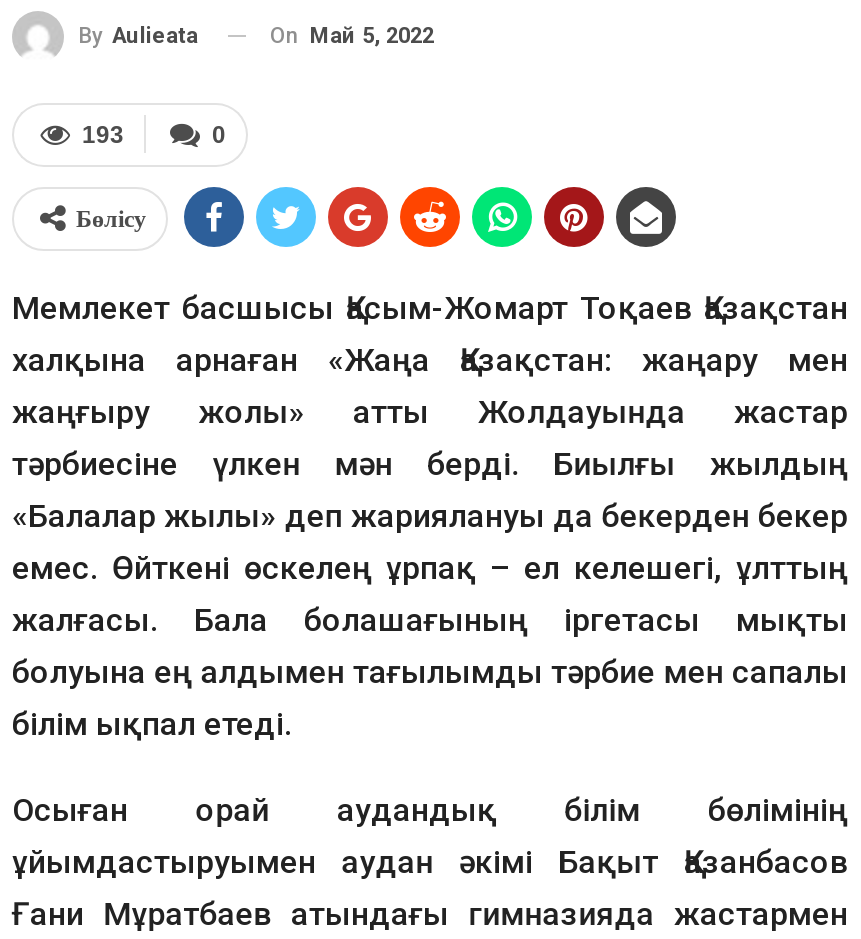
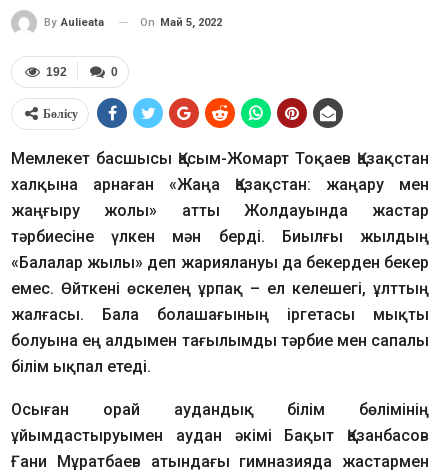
[82,121,124,149] 193 -> [46,65,67,79] 192

